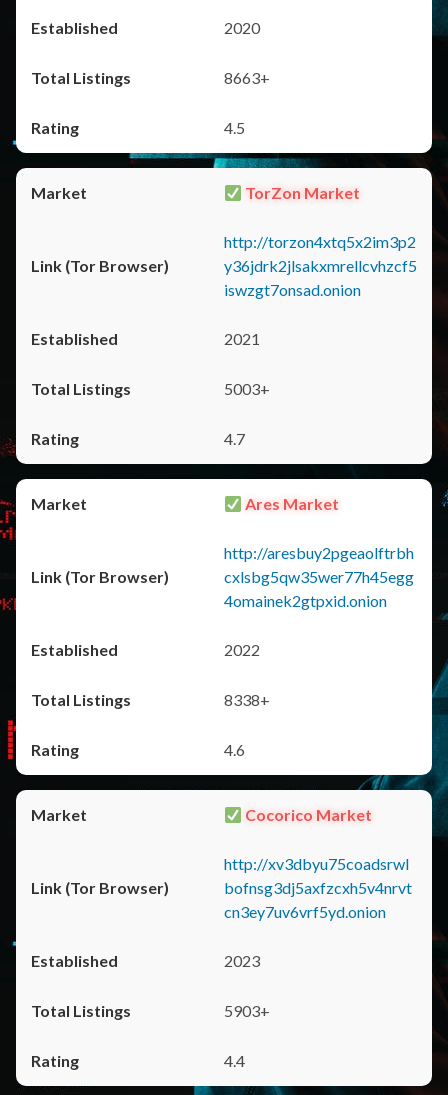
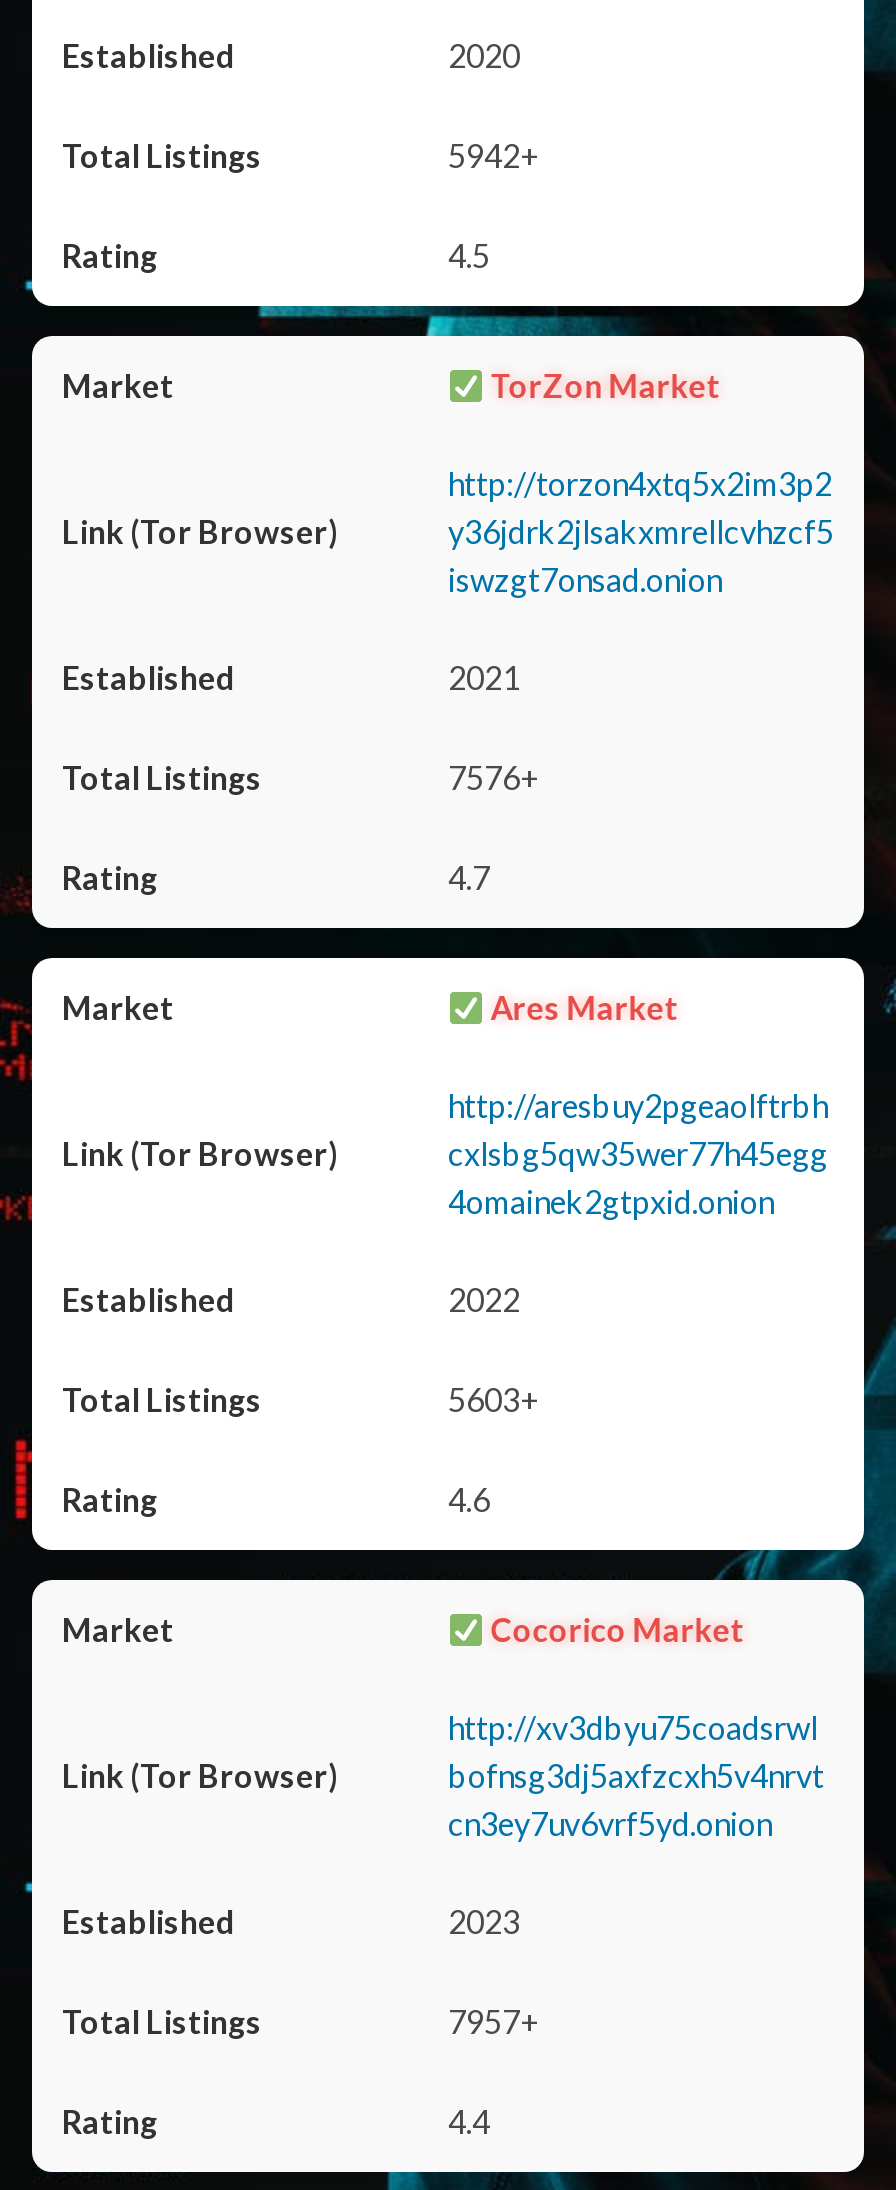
[224,68,270,87] 8663+ -> [448,136,540,174] 5942+
[224,379,270,398] 5003+ -> [448,758,540,796] 7576+
[224,690,270,709] 8338+ -> [448,1380,540,1418] 5603+
[224,1001,270,1020] 5903+ -> [448,2002,540,2040] 7957+

